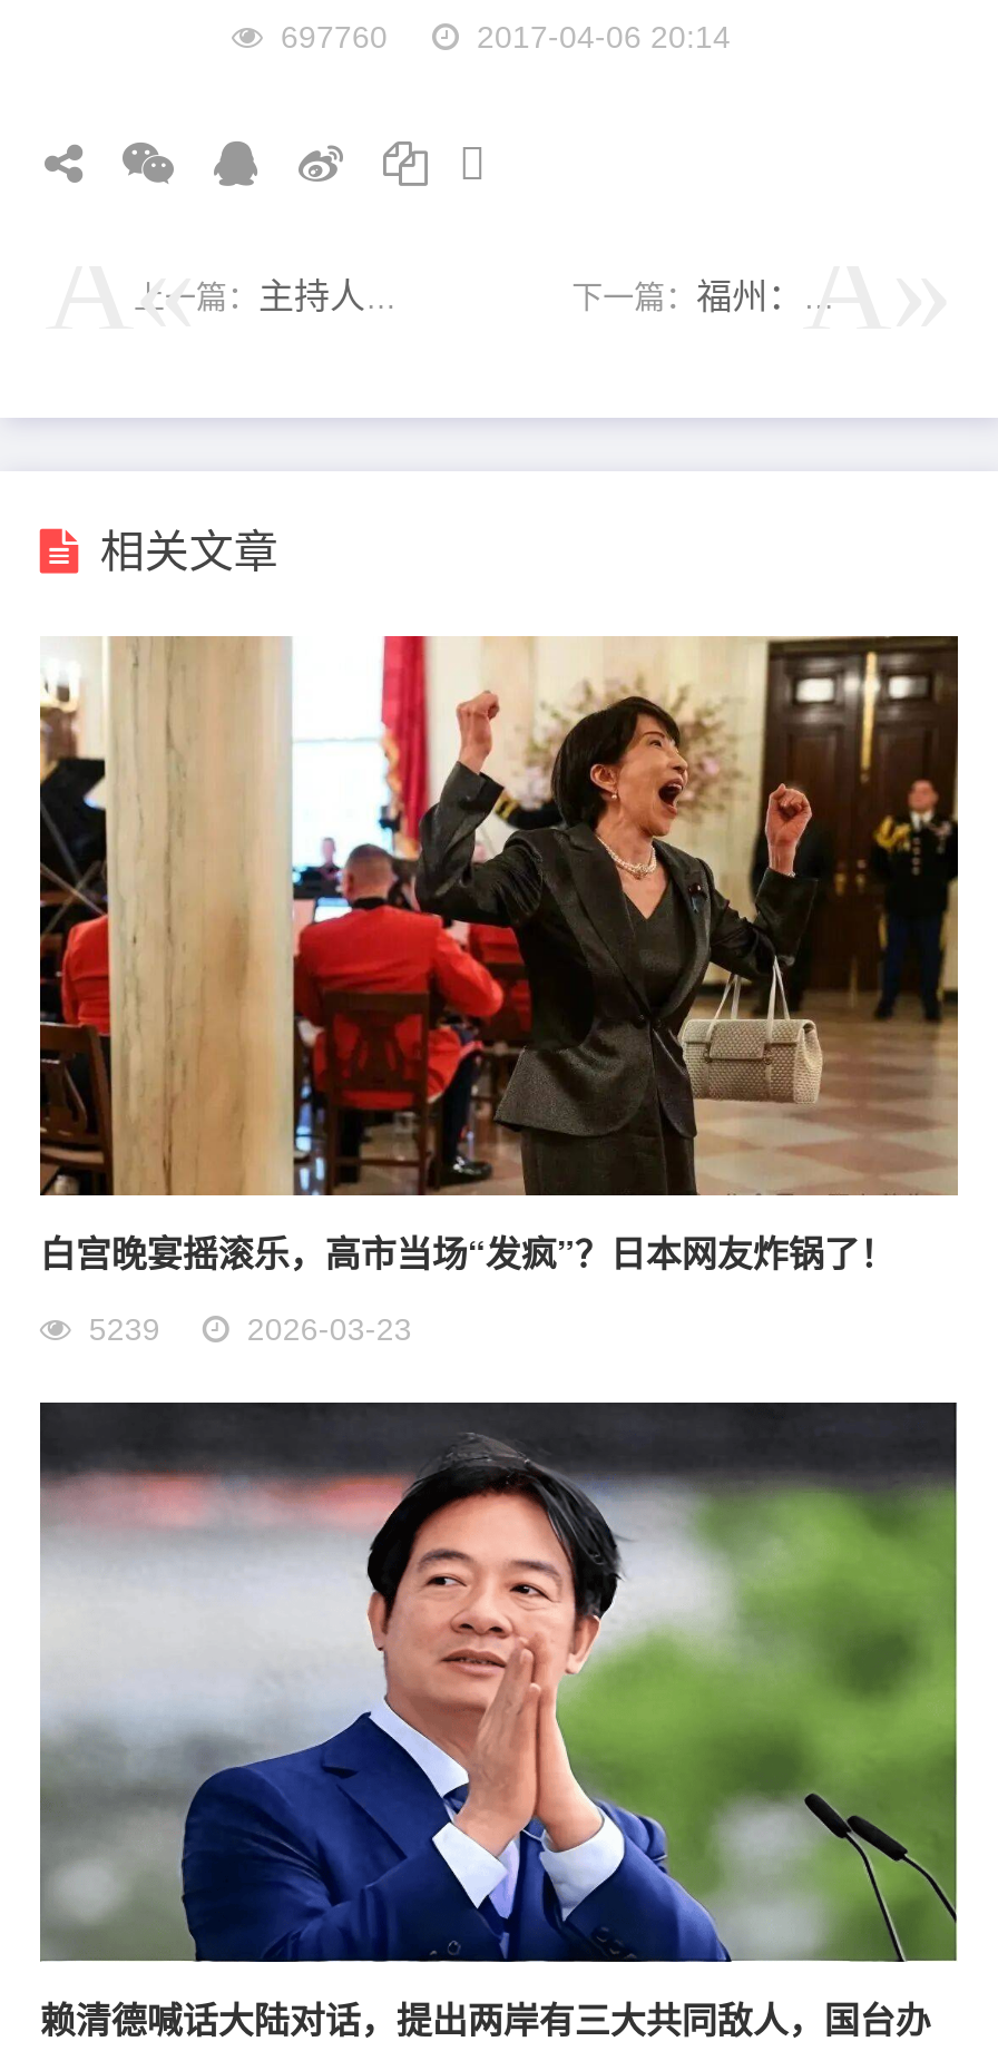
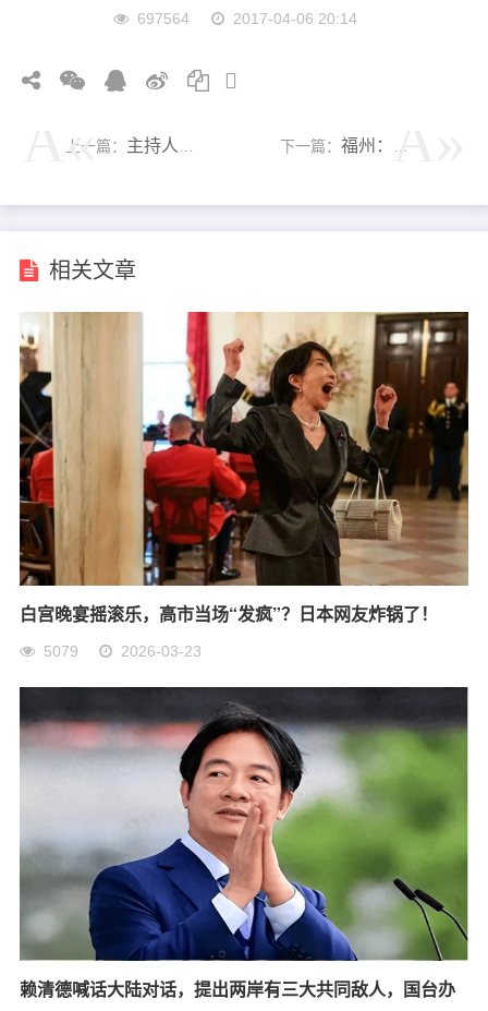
[281,19,388,55] 697760 -> [137,10,190,27] 697564
[89,1311,160,1346] 5239 -> [43,642,78,660] 5079

